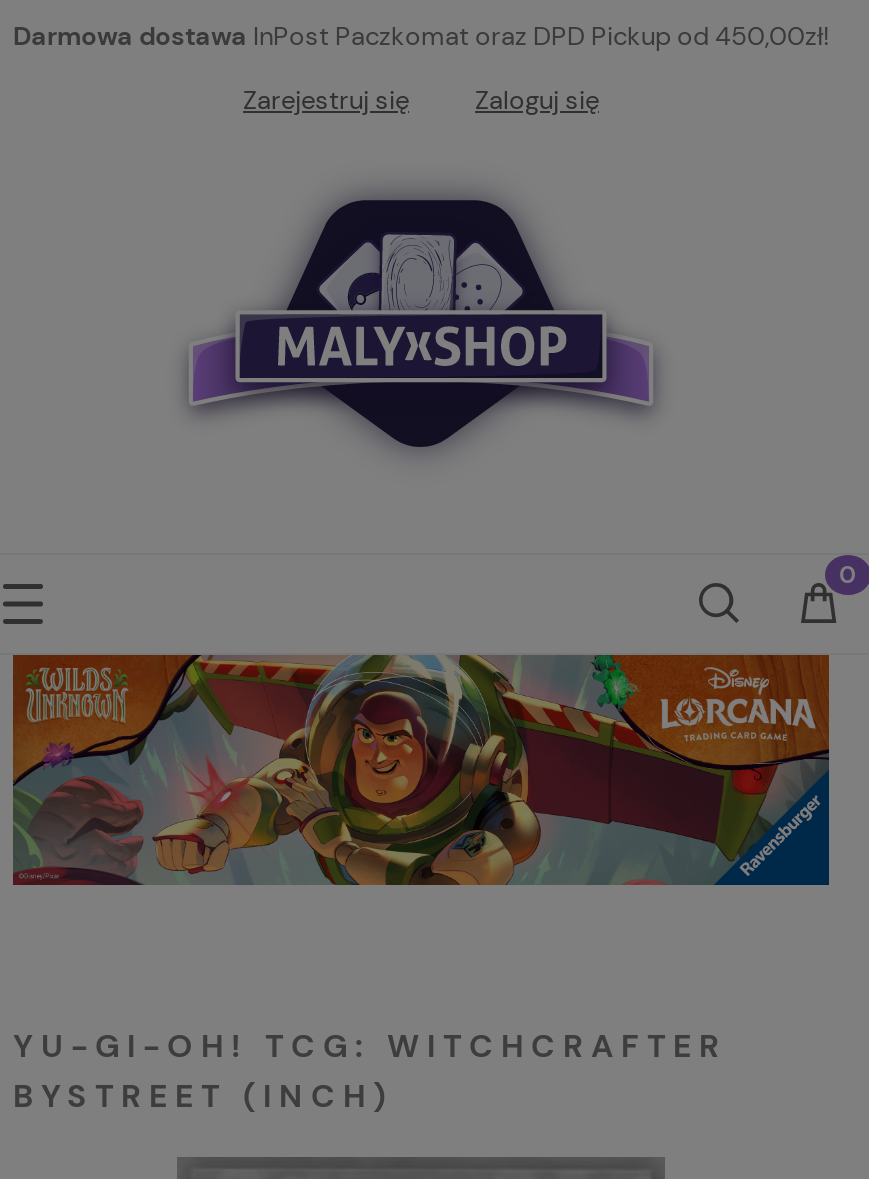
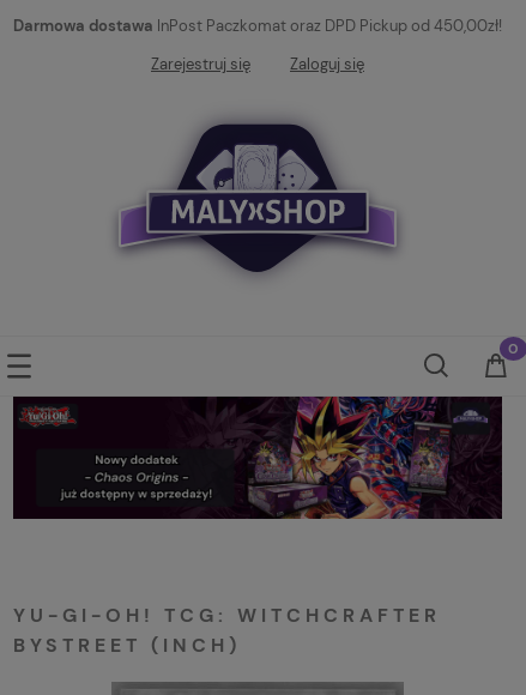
[11,653,831,887] [image] -> [12,395,503,520] [image]

